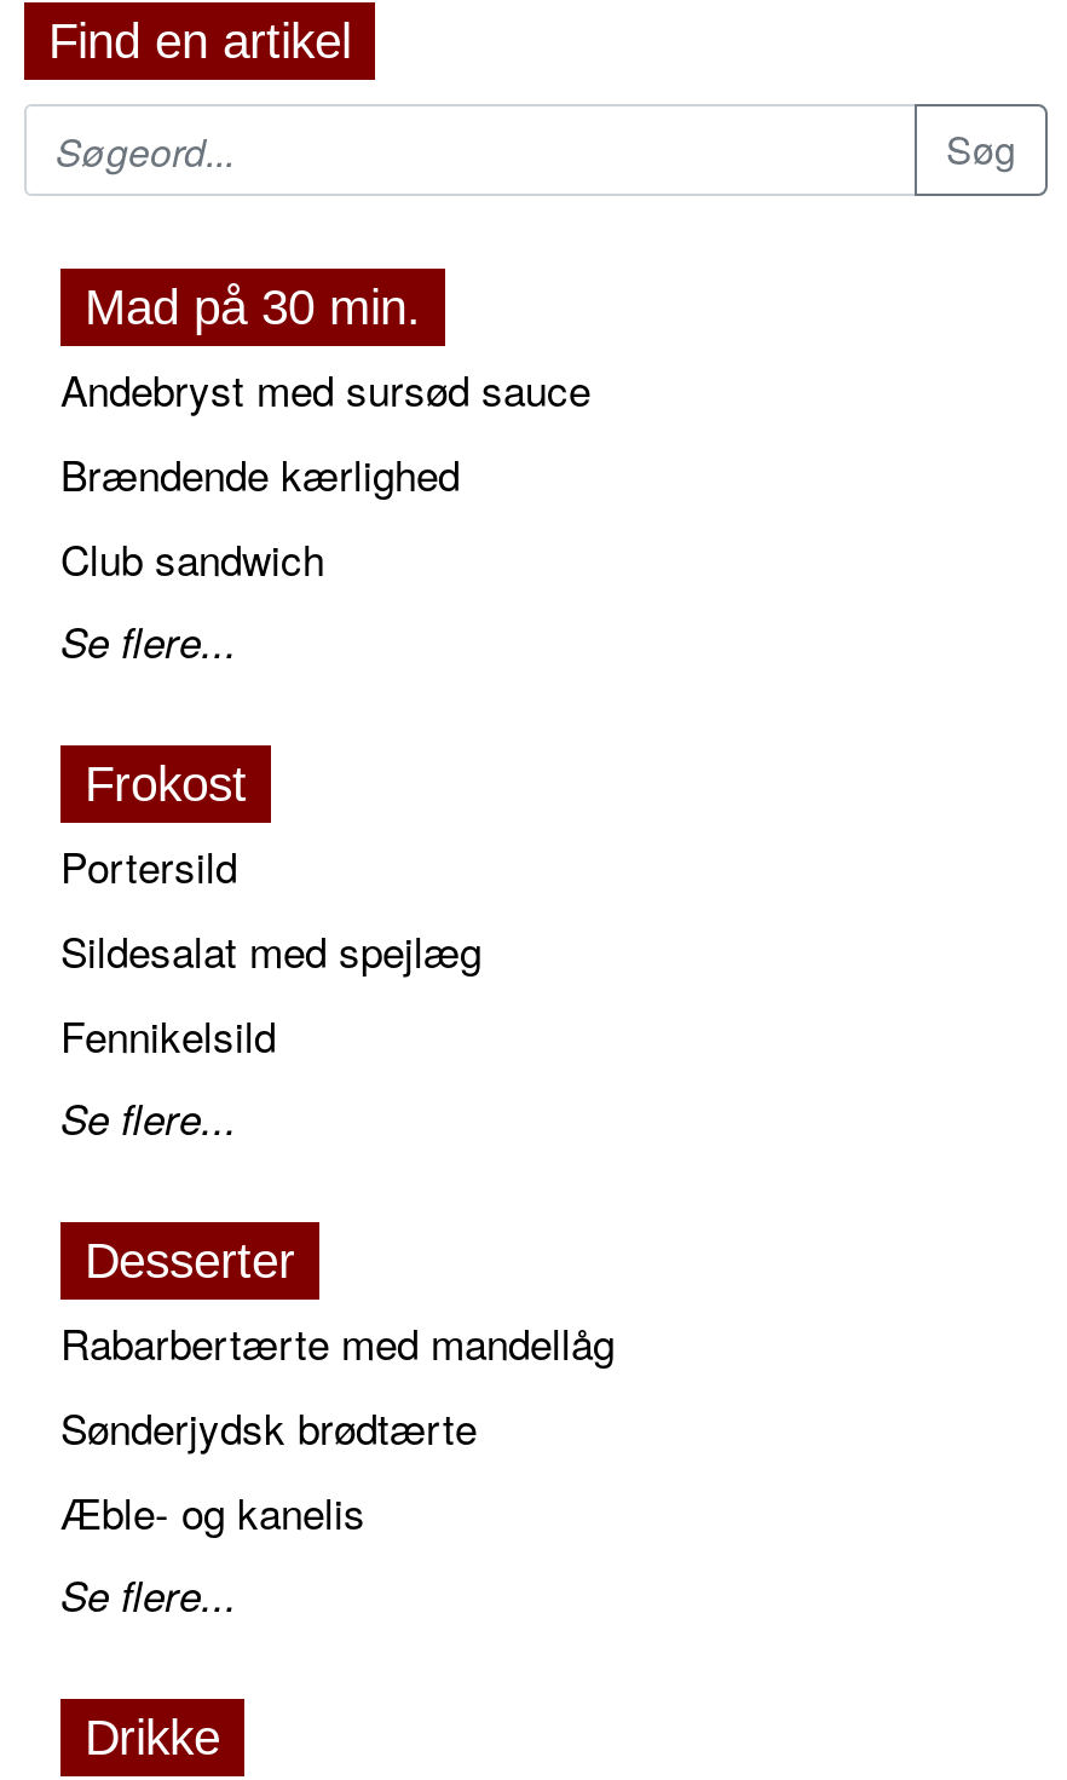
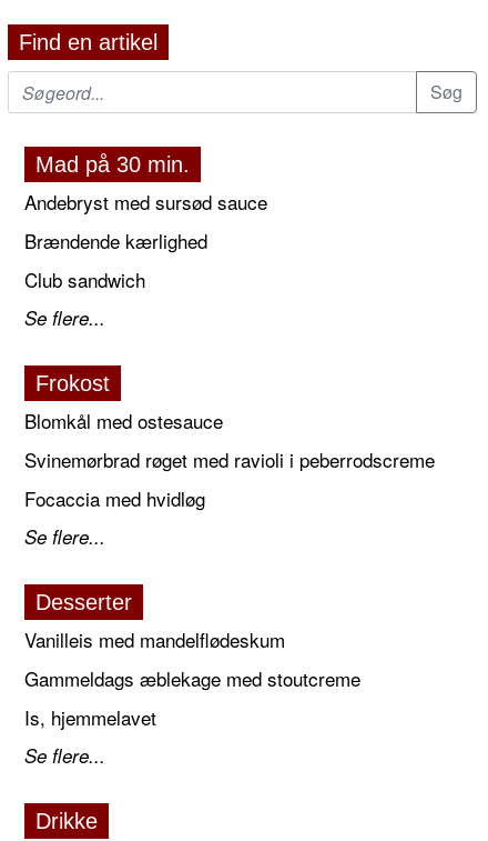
[60,836,481,1066] Portersild | Sildesalat med spejlæg | Fennikelsild -> [24,407,435,513] Blomkål med ostesauce | Svinemørbrad røget med ravioli i peberrodscreme | Focaccia med hvidløg
[60,1313,615,1543] Rabarbertærte med mandellåg | Sønderjydsk brødtærte | Æble- og kanelis -> [24,626,360,731] Vanilleis med mandelflødeskum | Gammeldags æblekage med stoutcreme | Is, hjemmelavet

